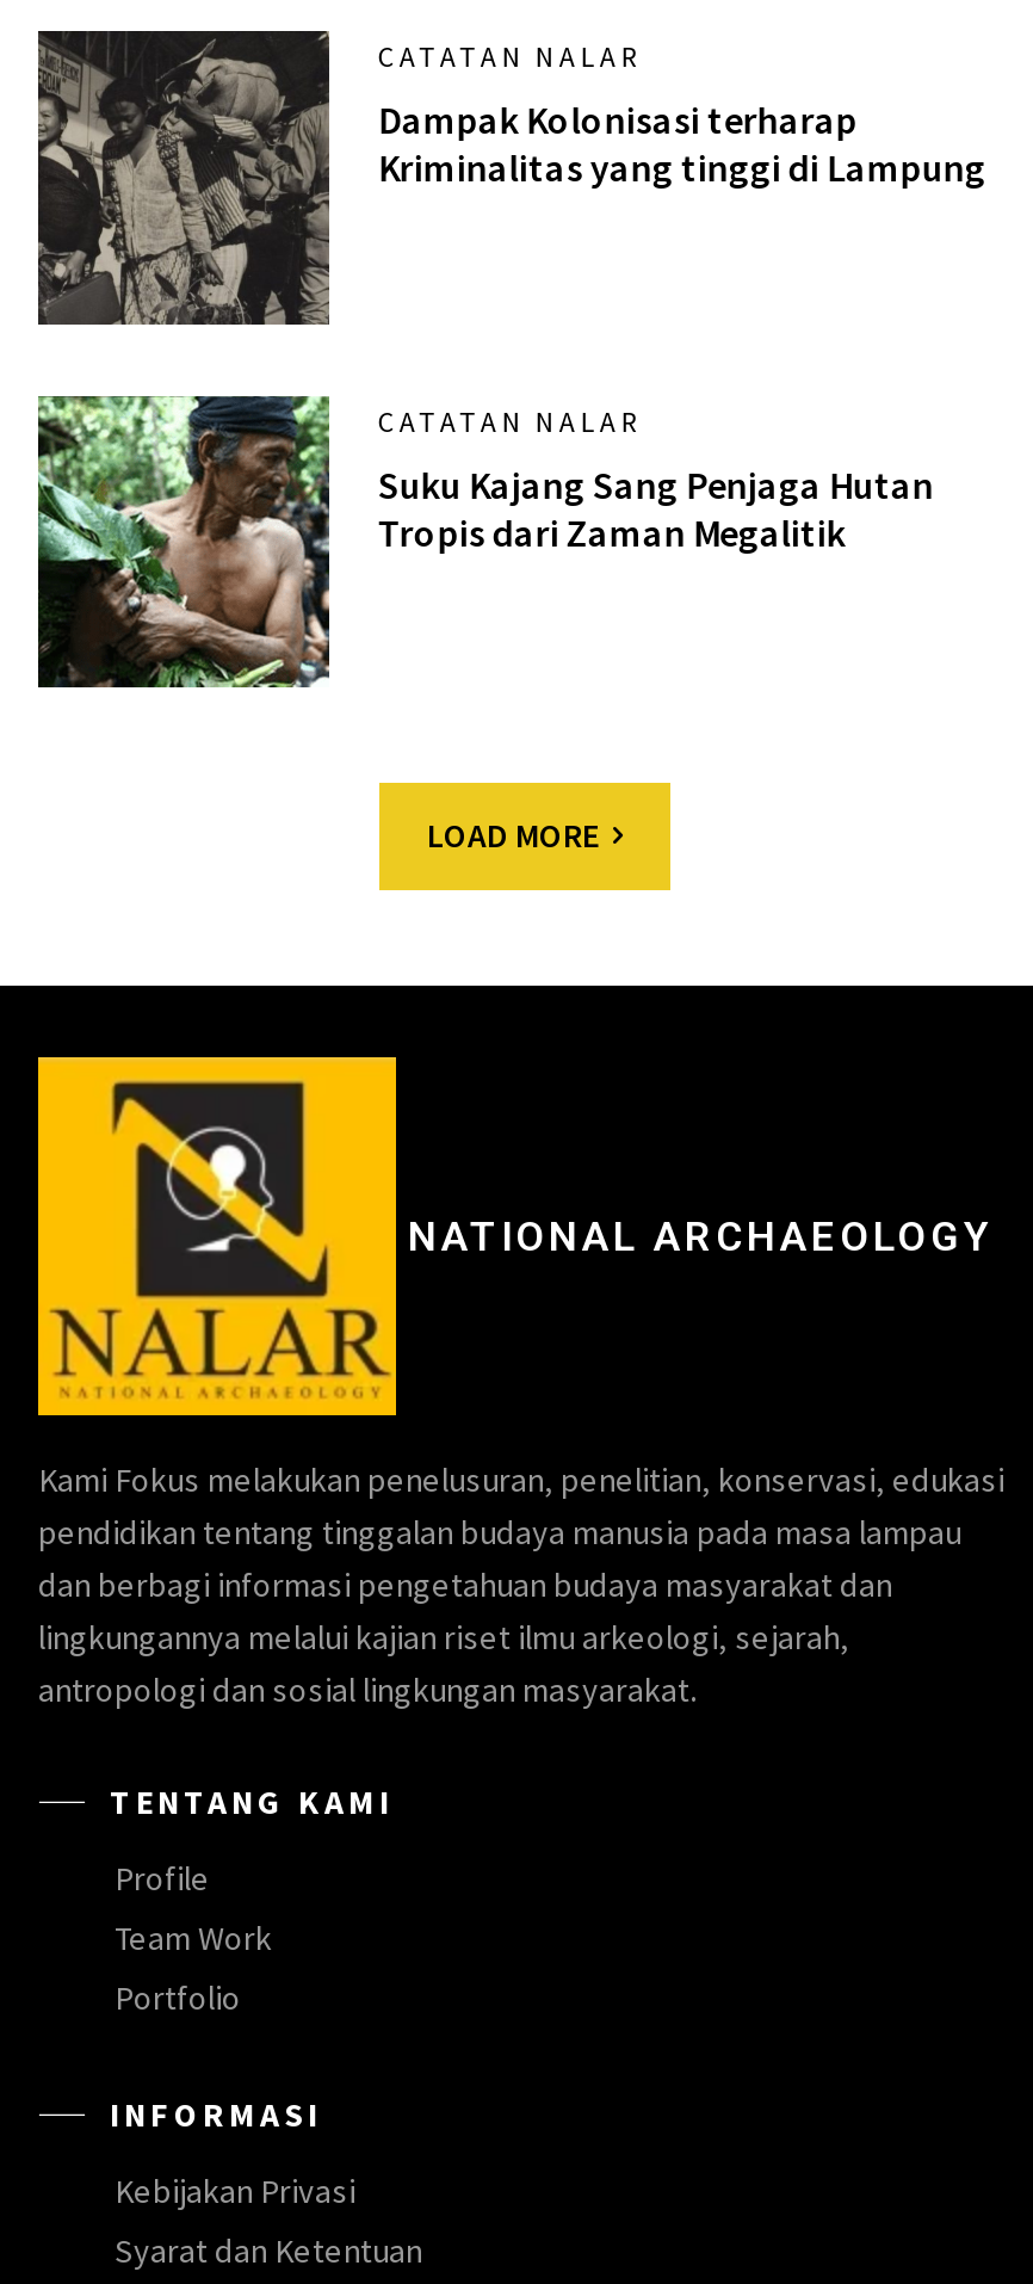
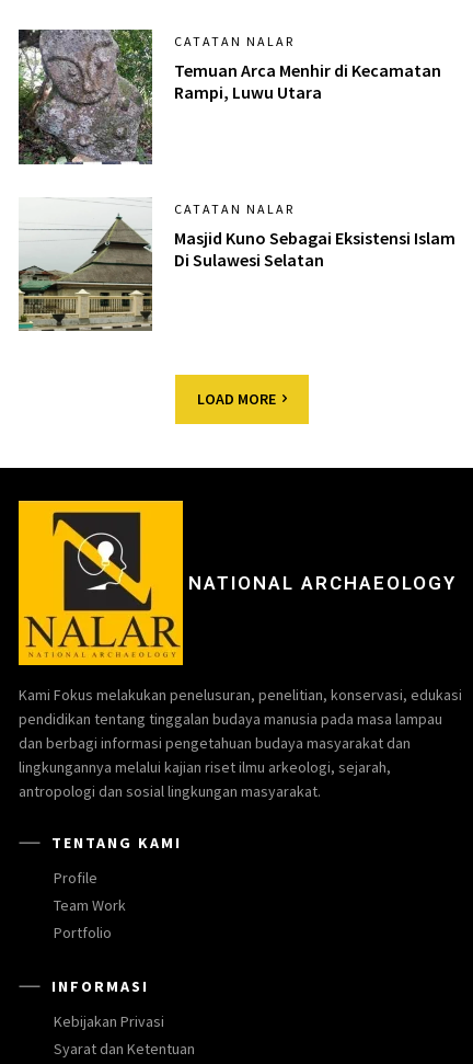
[38,31,986,327] [image] | Dampak Kolonisasi terharap | Kriminalitas yang tinggi di Lampung -> [19,28,442,164] [image] | Temuan Arca Menhir di Kecamatan | Rampi, Luwu Utara
[36,394,934,687] [image] | Suku Kajang Sang Penjaga Hutan | Tropis dari Zaman Megalitik -> [18,197,456,332] [image] | Masjid Kuno Sebagai Eksistensi Islam | Di Sulawesi Selatan

